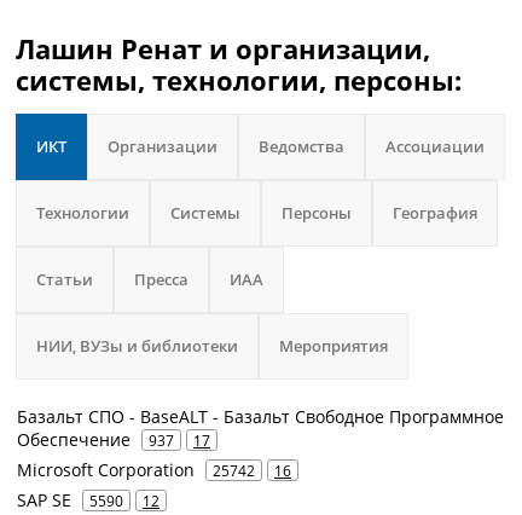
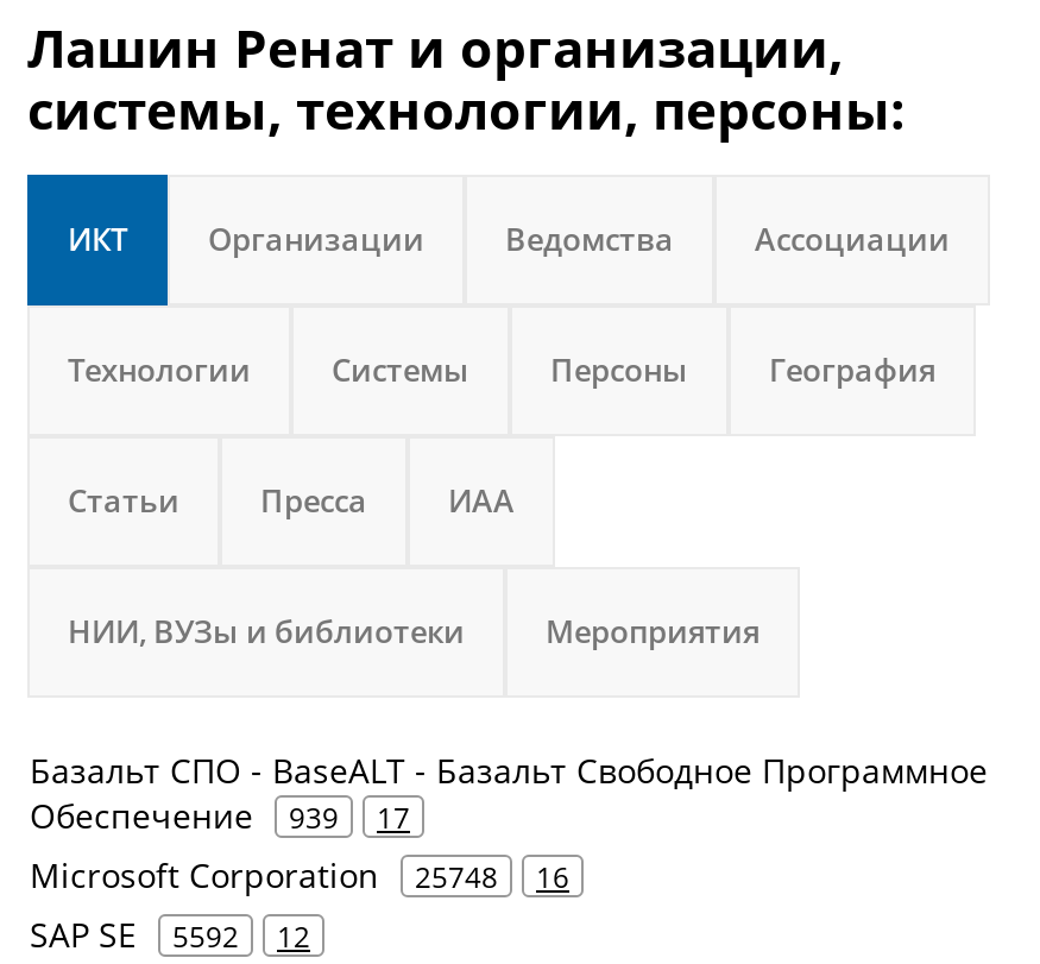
[149,430,174,450] 937 -> [289,798,339,836] 939
[17,458,291,481] Microsoft Corporation 25742 16 -> [30,852,569,897] Microsoft Corporation 25748 16
[17,488,159,511] SAP SE 5590 12 -> [30,912,310,957] SAP SE 5592 12

